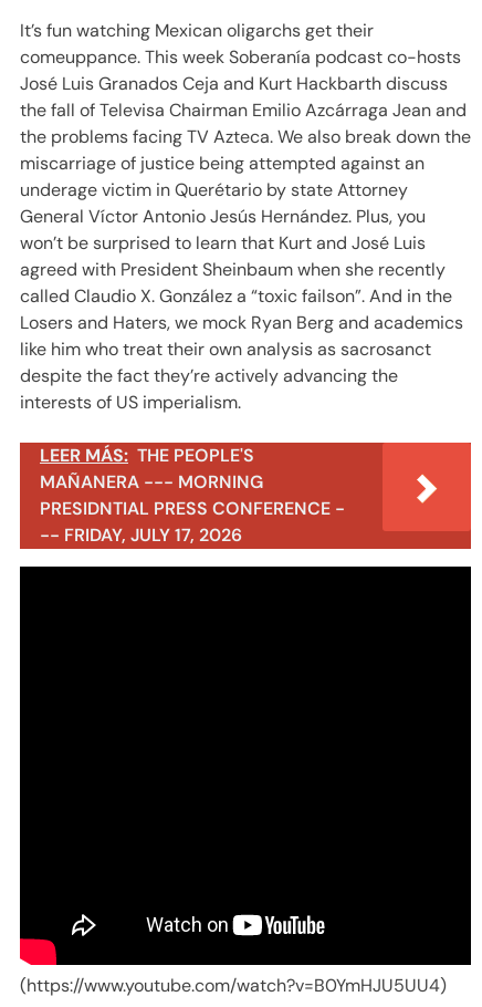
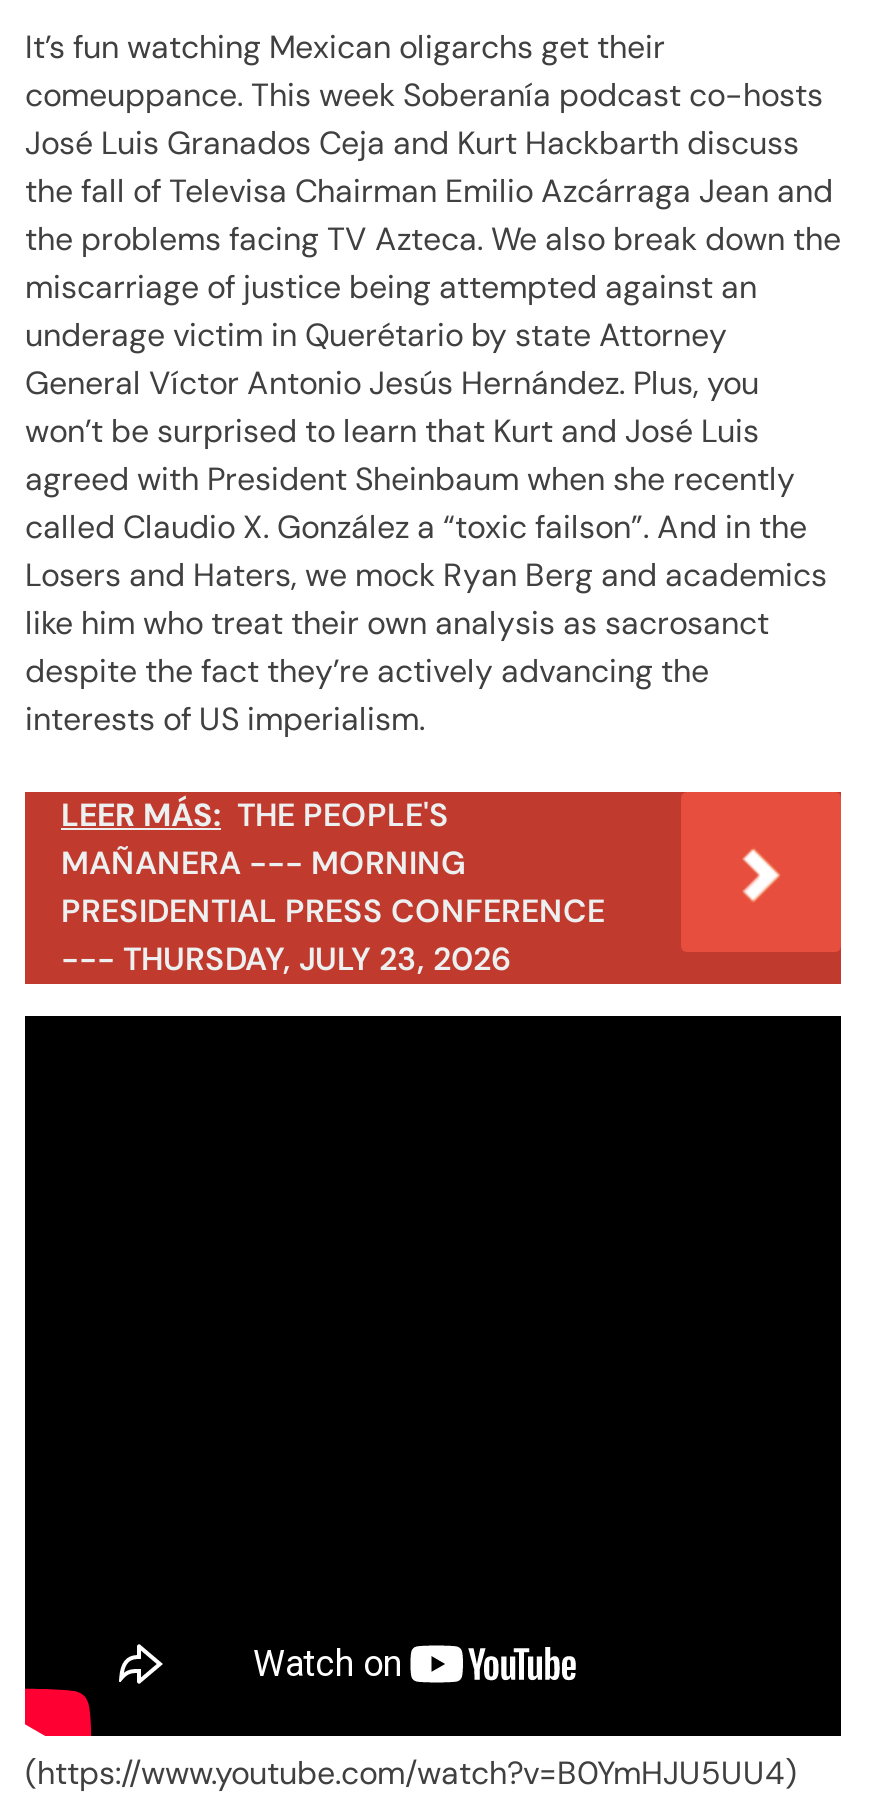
[40,496,345,546] PRESIDNTIAL PRESS CONFERENCE - | -- FRIDAY, JULY 17, 2026 -> [61,889,605,979] PRESIDENTIAL PRESS CONFERENCE | --- THURSDAY, JULY 23, 2026

